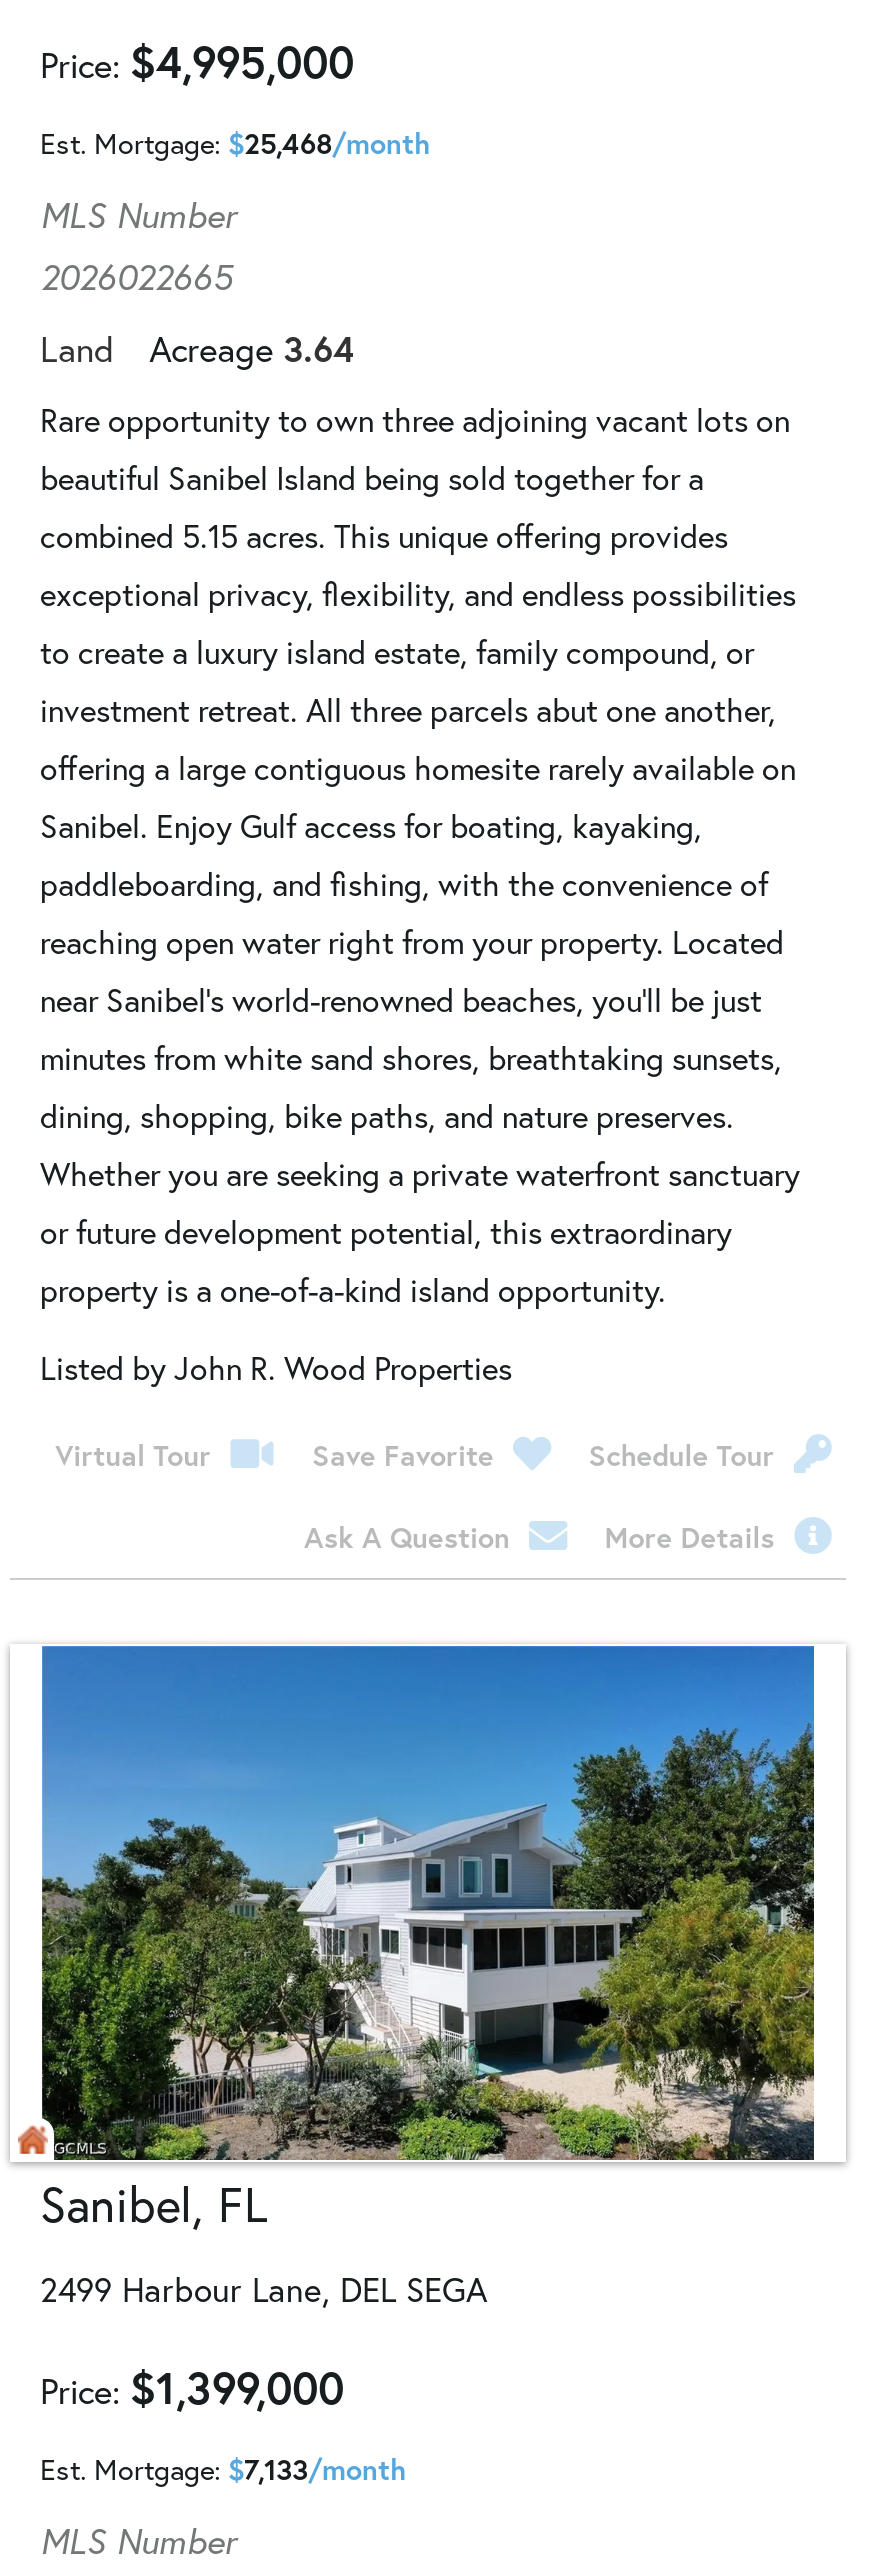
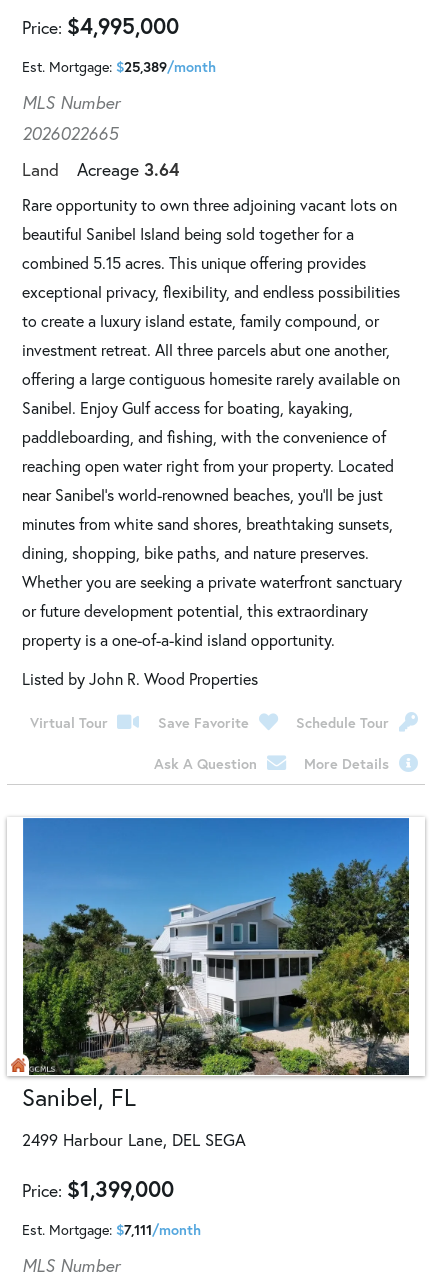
[40,124,430,162] Est. Mortgage: $25,468/month -> [22,57,216,76] Est. Mortgage: $25,389/month
[40,2450,406,2488] Est. Mortgage: $7,133/month -> [22,1220,201,1239] Est. Mortgage: $7,111/month

